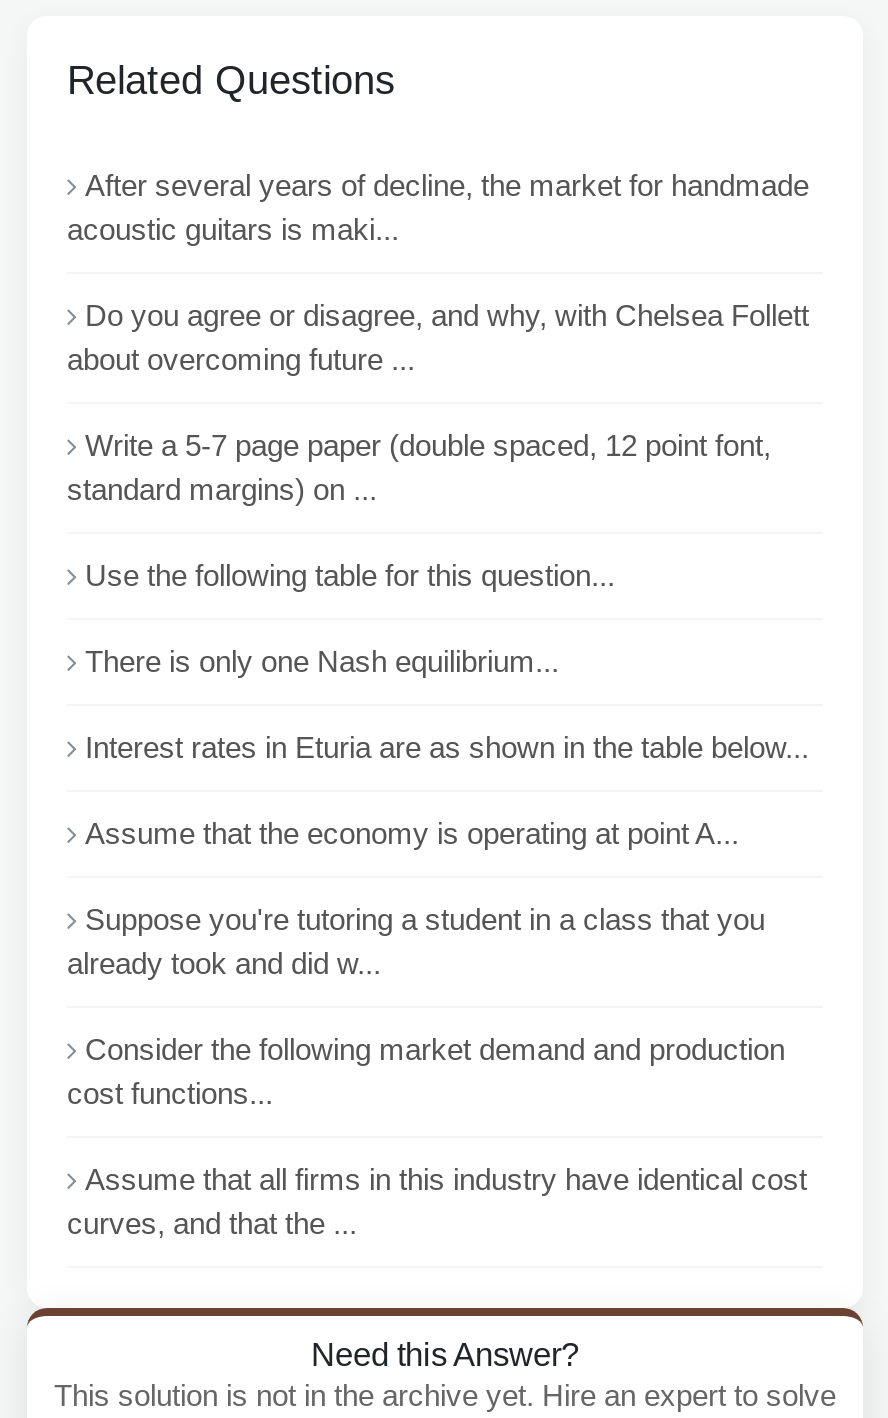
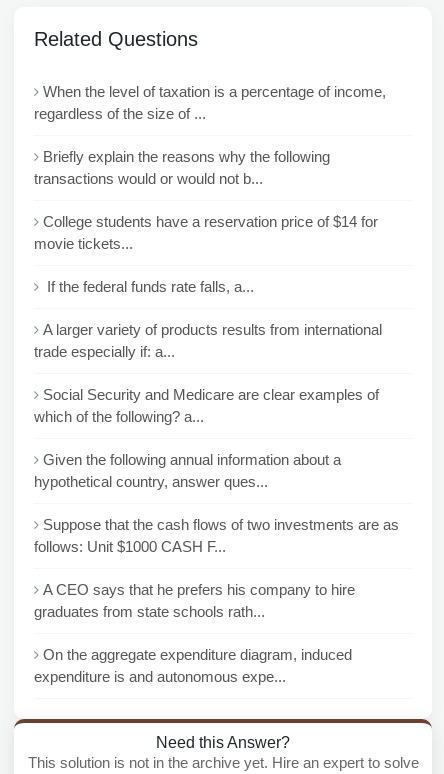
[67,168,809,246] After several years of decline, the market for handmade | acoustic guitars is maki... -> [34,83,386,122] When the level of taxation is a percentage of income, | regardless of the size of ...
[67,298,809,376] Do you agree or disagree, and why, with Chelsea Follett | about overcoming future ... -> [34,148,330,187] Briefly explain the reasons why the following | transactions would or would not b...
[67,428,771,506] Write a 5-7 page paper (double spaced, 12 point font, | standard margins) on ... -> [34,213,378,252] College students have a reservation price of $14 for | movie tickets...
[85,558,615,592] Use the following table for this question... -> [43,278,254,295] If the federal funds rate falls, a...
[85,644,559,678] There is only one Nash equilibrium... -> [34,321,382,360] A larger variety of products results from international | trade especially if: a...
[85,730,809,764] Interest rates in Eturia are as shown in the table below... -> [34,386,379,425] Social Security and Medicare are clear examples of | which of the following? a...
[85,816,739,850] Assume that the economy is operating at point A... -> [34,451,341,490] Given the following annual information about a | hypothetical country, answer ques...
[67,902,765,980] Suppose you're tutoring a student in a class that you | already took and did w... -> [34,516,399,555] Suppose that the cash flows of two investments are as | follows: Unit $1000 CASH F...
[67,1032,785,1110] Consider the following market demand and production | cost functions... -> [34,581,355,620] A CEO says that he prefers his company to hire | graduates from state schools rath...
[67,1162,807,1240] Assume that all firms in this industry have identical cost | curves, and that the ... -> [34,646,352,685] On the aggregate expenditure diagram, induced | expenditure is and autonomous expe...

